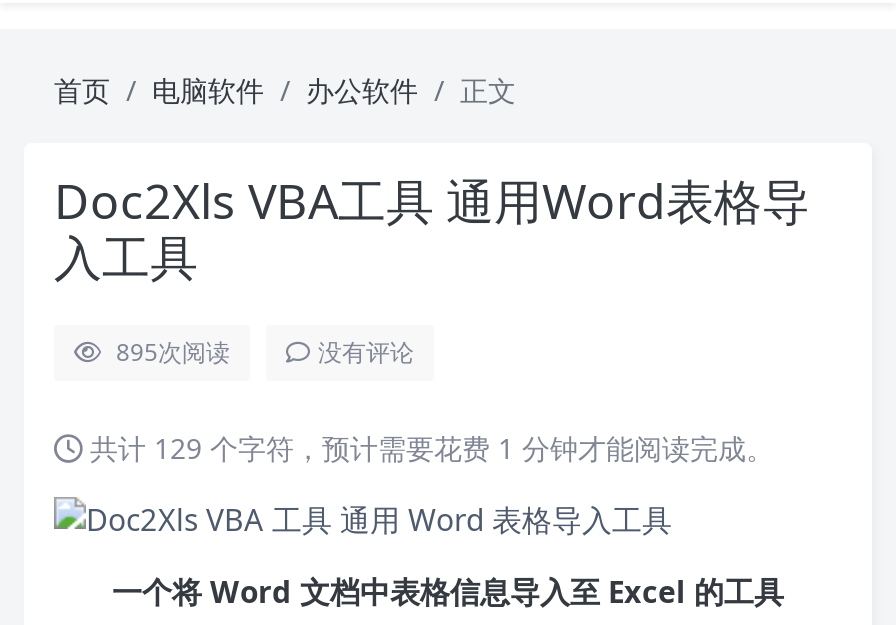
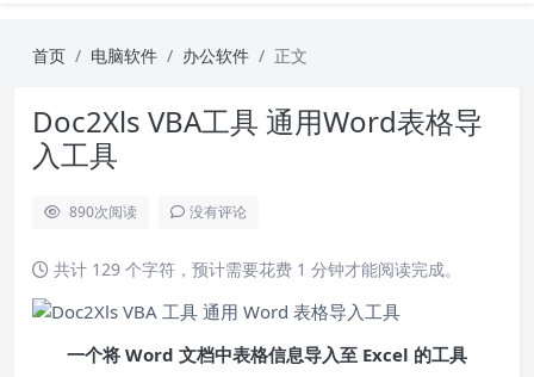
[116,335,230,369] 895次阅读 -> [69,202,137,222] 890次阅读

